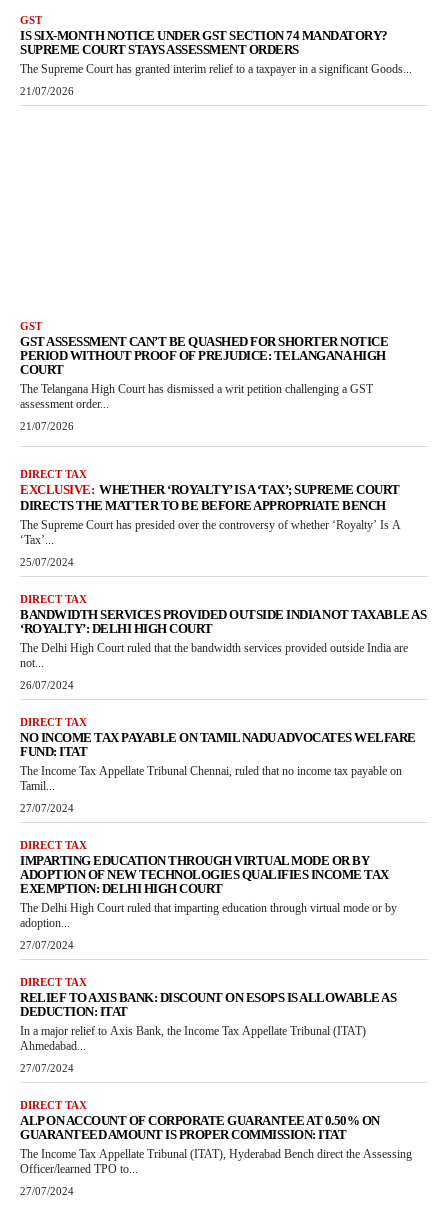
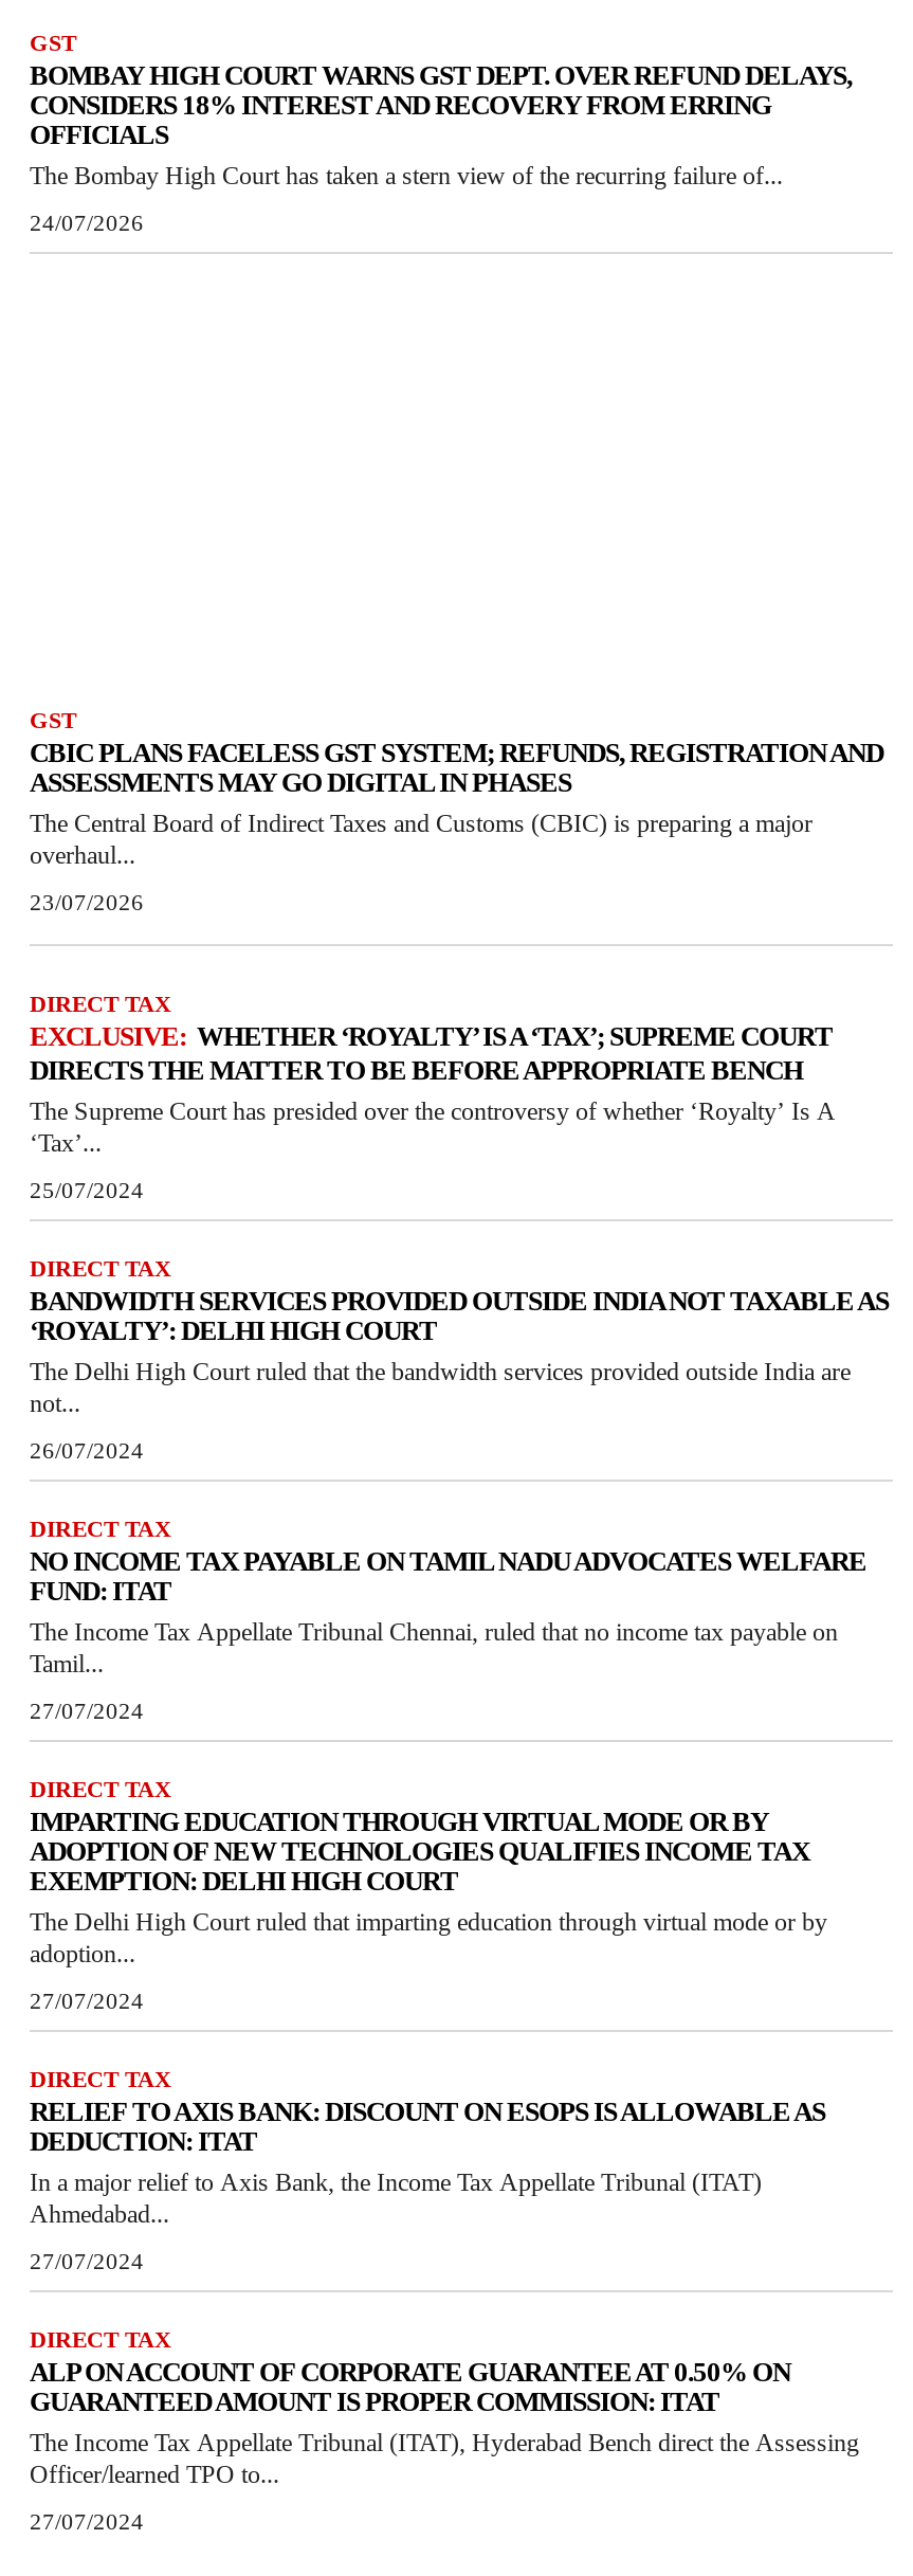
[20,28,412,76] IS SIX-MONTH NOTICE UNDER GST SECTION 74 MANDATORY? | SUPREME COURT STAYS ASSESSMENT ORDERS | The Supreme Court has granted interim relief to a taxpayer in a significant Goods... -> [30,59,852,190] BOMBAY HIGH COURT WARNS GST DEPT. OVER REFUND DELAYS, | CONSIDERS 18% INTEREST AND RECOVERY FROM ERRING | OFFICIALS | The Bombay High Court has taken a stern view of the recurring failure of...
[20,85,74,97] 21/07/2026 -> [30,209,144,235] 24/07/2026
[20,333,388,410] GST ASSESSMENT CAN’T BE QUASHED FOR SHORTER NOTICE | PERIOD WITHOUT PROOF OF PREJUDICE: TELANGANA HIGH | COURT | The Telangana High Court has dismissed a writ petition challenging a GST | assessment order... -> [30,736,883,869] CBIC PLANS FACELESS GST SYSTEM; REFUNDS, REGISTRATION AND | ASSESSMENTS MAY GO DIGITAL IN PHASES | The Central Board of Indirect Taxes and Customs (CBIC) is preparing a major | overhaul...
[20,419,74,431] 21/07/2026 -> [30,888,144,913] 23/07/2026

